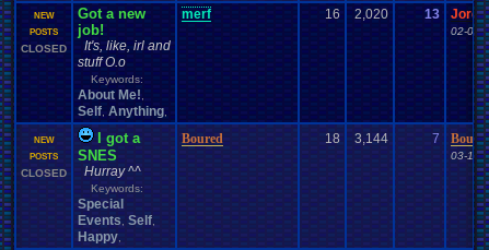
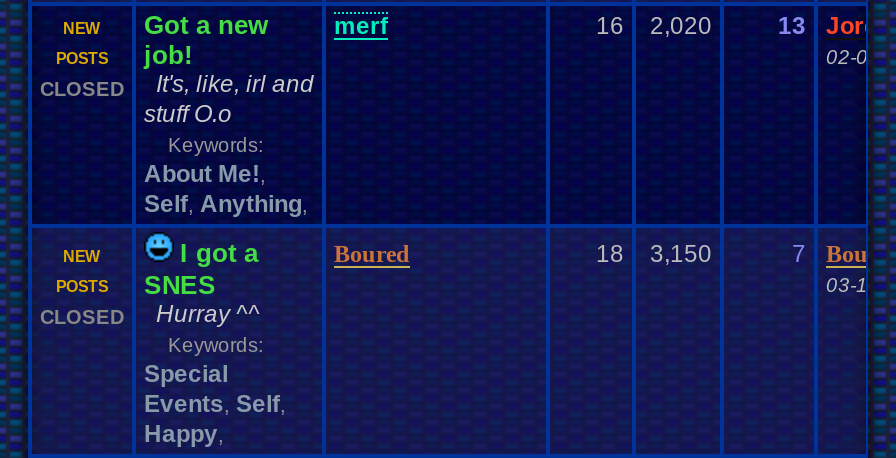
[325,131,388,146] 18 3,144 -> [596,240,712,268] 18 3,150

